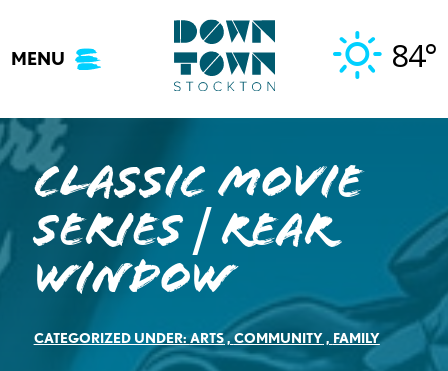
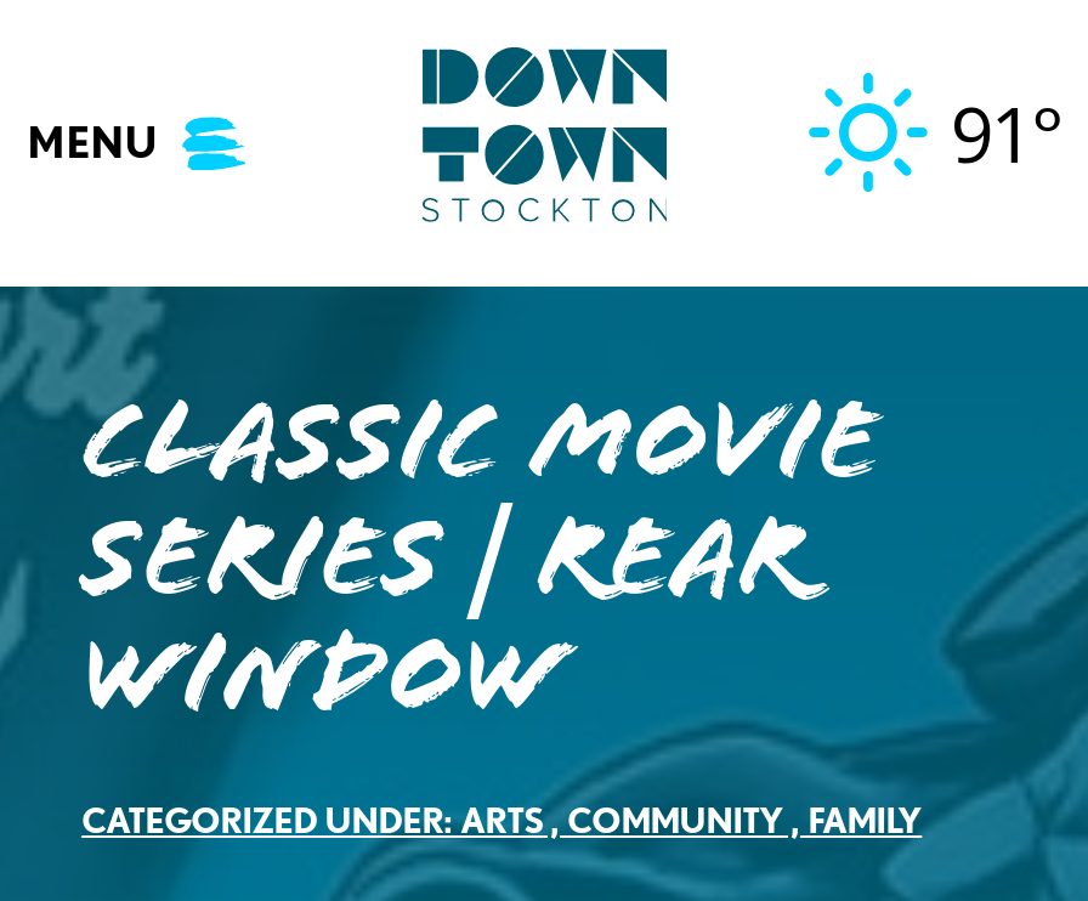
[391,33,437,75] 84° -> [951,81,1061,183] 91°

